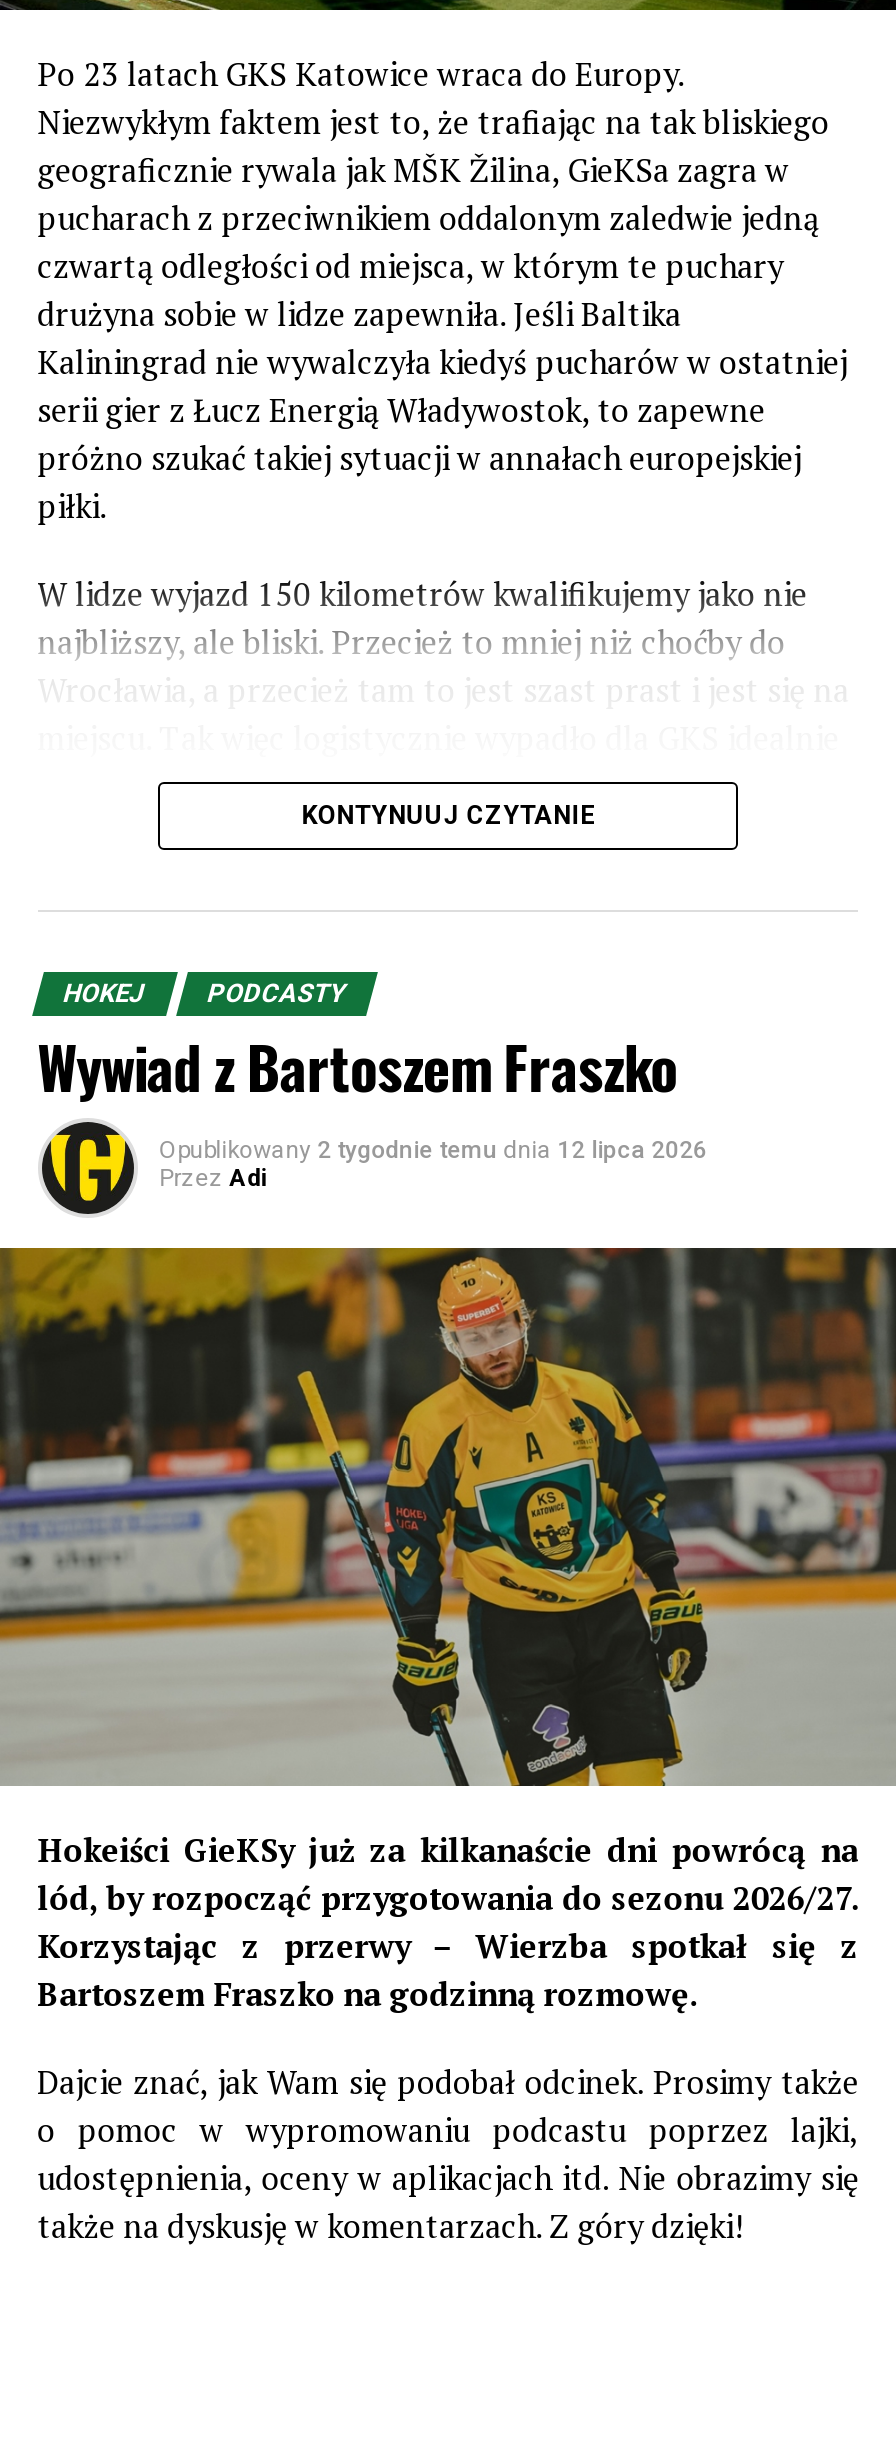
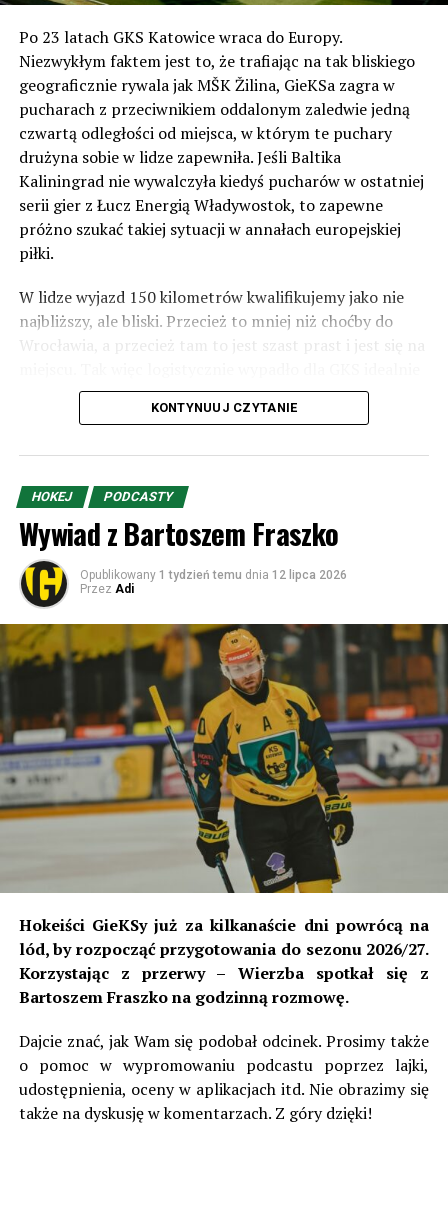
[159,1136,707,1164] Opublikowany 2 tygodnie temu dnia 12 lipca 2026 -> [80,568,347,582] Opublikowany 1 tydzień temu dnia 12 lipca 2026

